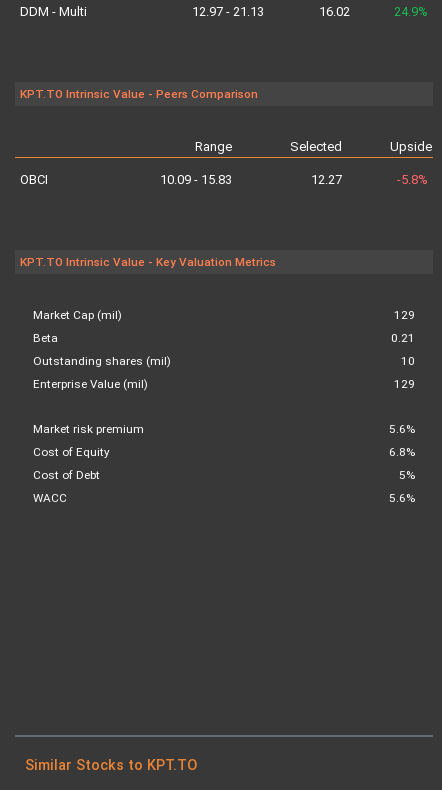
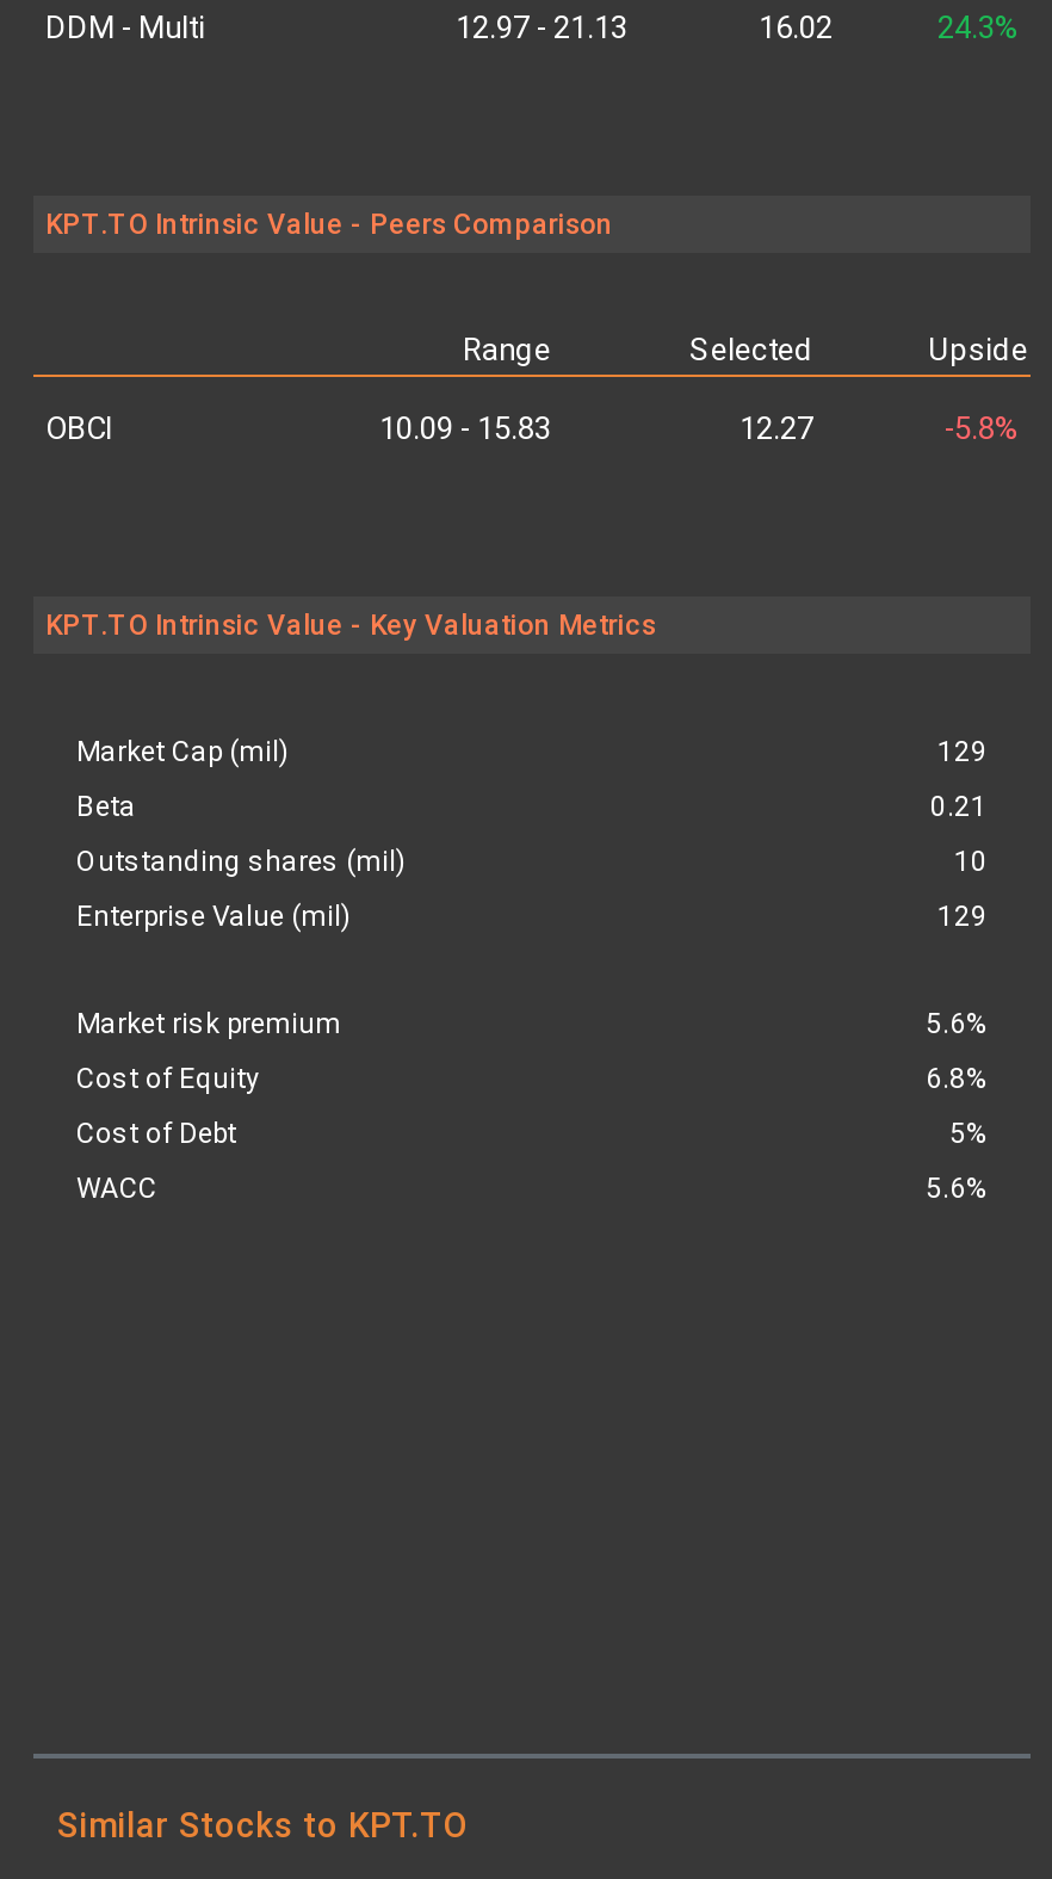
[394,4,428,19] 24.9% -> [937,10,1019,46] 24.3%

